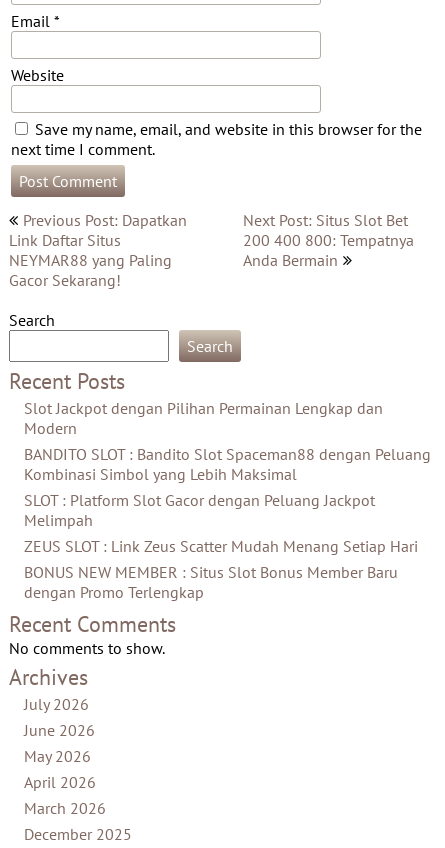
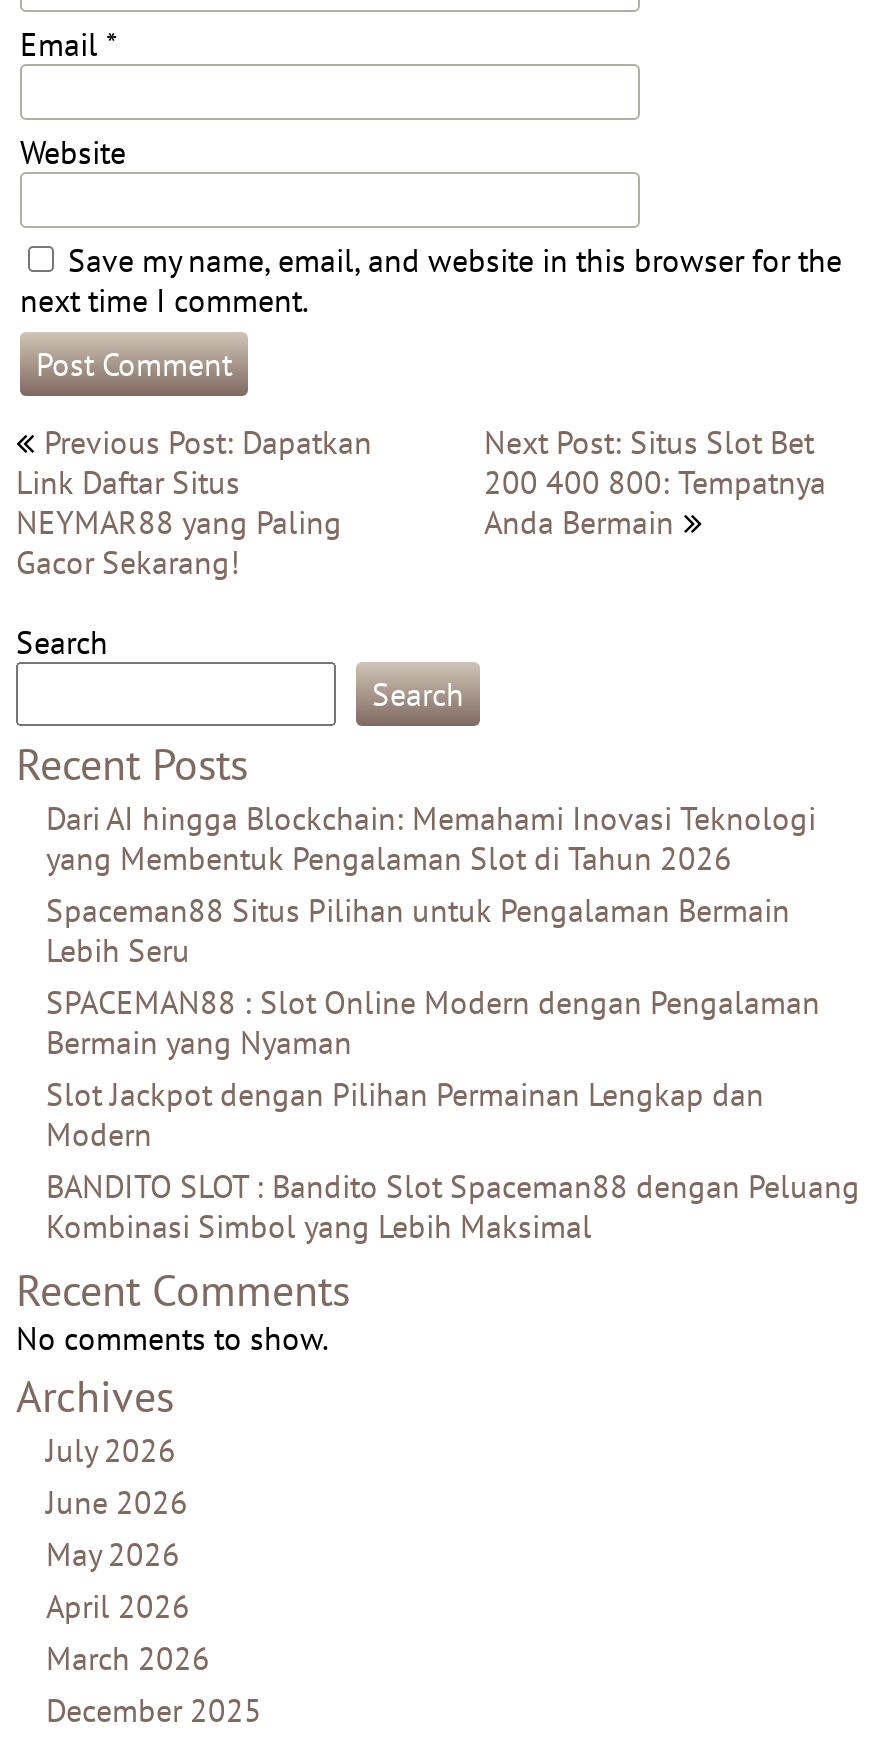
none -> [46,798,820,1062] Dari AI hingga Blockchain: Memahami Inovasi Teknologi | yang Membentuk Pengalaman Slot di Tahun 2026 | Spaceman88 Situs Pilihan untuk Pengalaman Bermain | Lebih Seru | SPACEMAN88 : Slot Online Modern dengan Pengalaman | Bermain yang Nyaman
moved [24,398,431,484] -> [46,1074,860,1246]: Slot Jackpot dengan Pilihan Permainan Lengkap dan | Modern | BANDITO SLOT : Bandito Slot Spaceman88 dengan Peluang | Kombinasi Simbol yang Lebih Maksimal
[24,490,418,602] SLOT : Platform Slot Gacor dengan Peluang Jackpot | Melimpah | ZEUS SLOT : Link Zeus Scatter Mudah Menang Setiap Hari | BONUS NEW MEMBER : Situs Slot Bonus Member Baru | dengan Promo Terlengkap -> none

